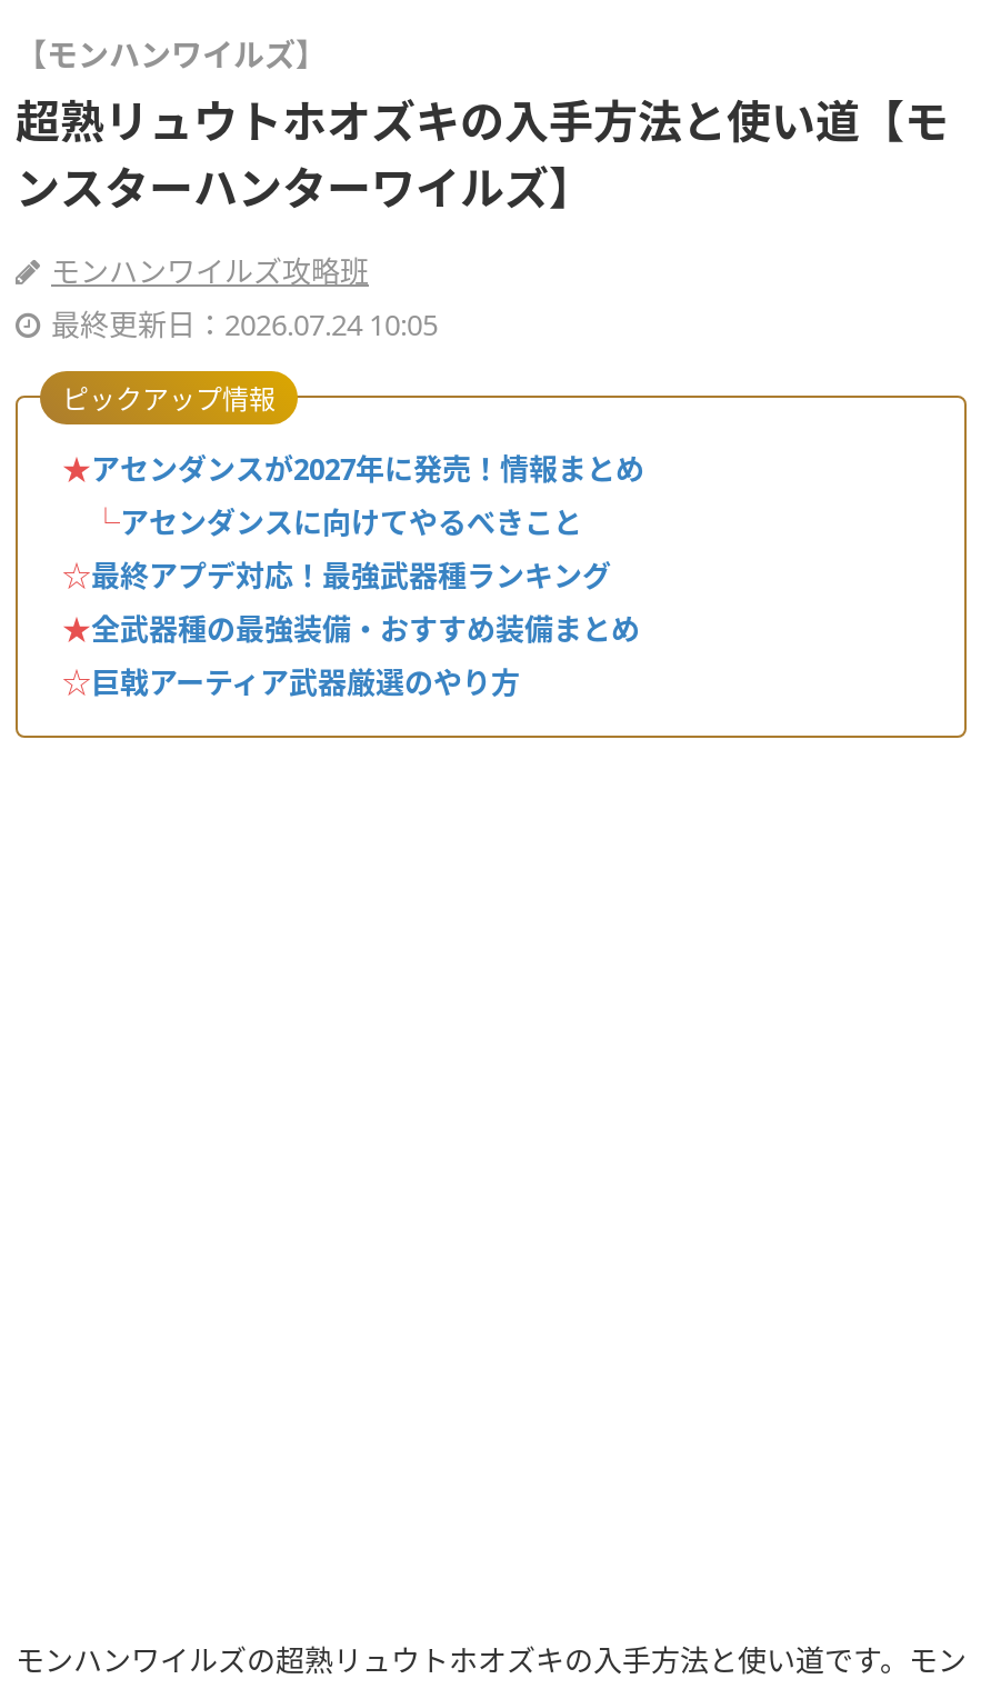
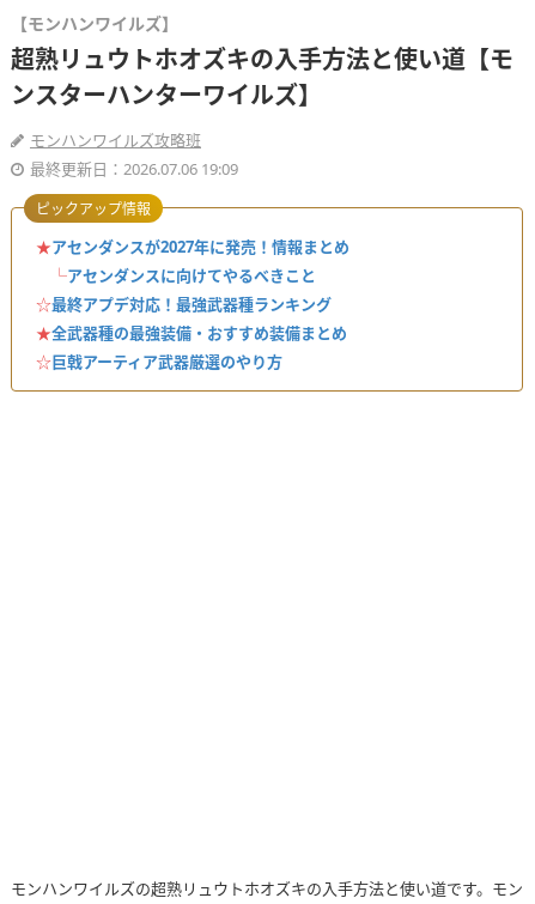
[51,304,438,344] 最終更新日：2026.07.24 10:05 -> [30,158,238,180] 最終更新日：2026.07.06 19:09

